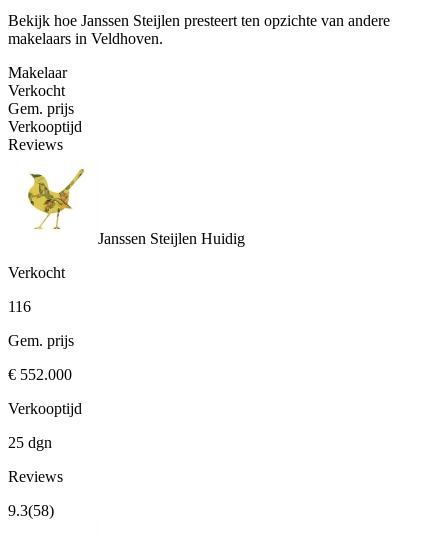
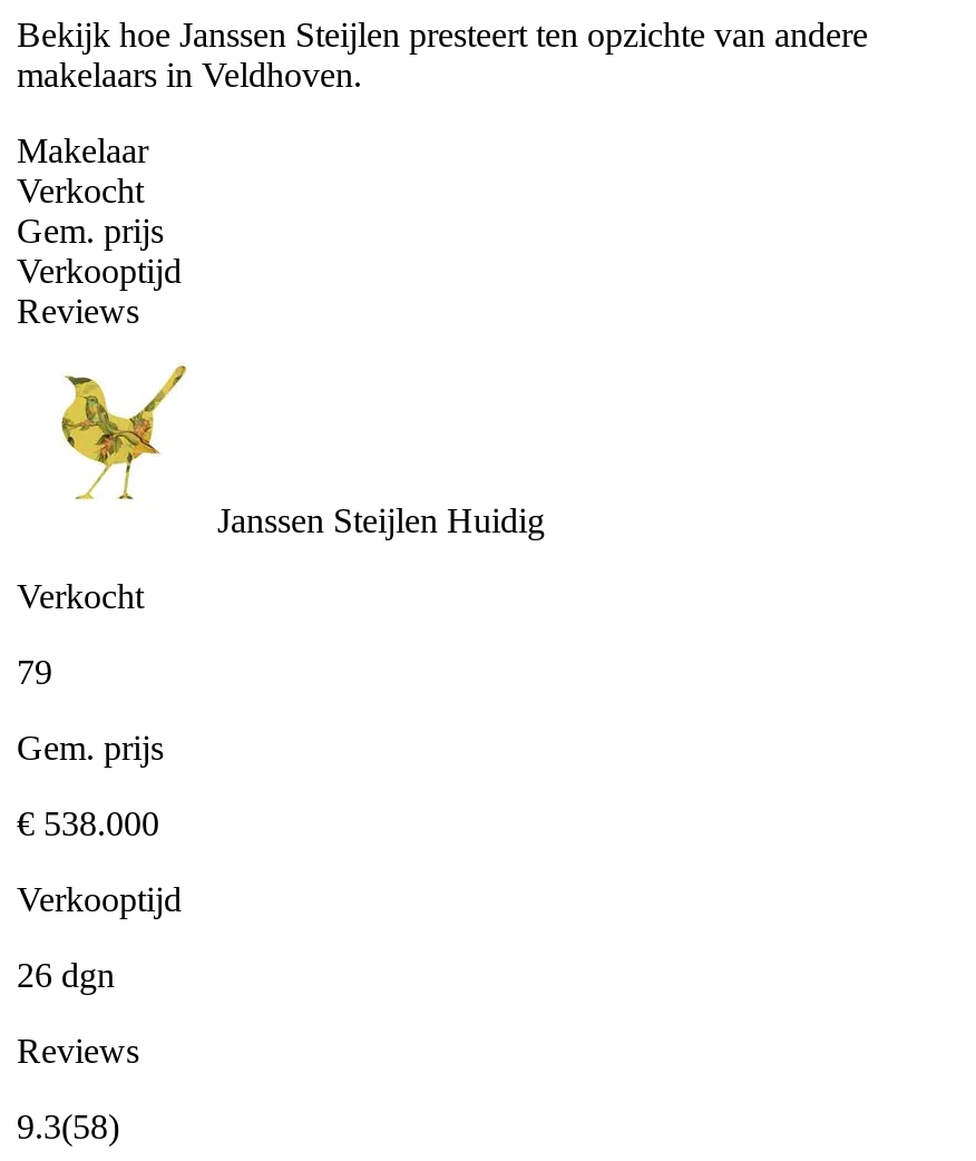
[8,298,31,315] 116 -> [17,654,52,692] 79
[8,366,72,383] € 552.000 -> [17,805,159,843] € 538.000
[8,434,52,451] 25 dgn -> [17,957,115,995] 26 dgn

